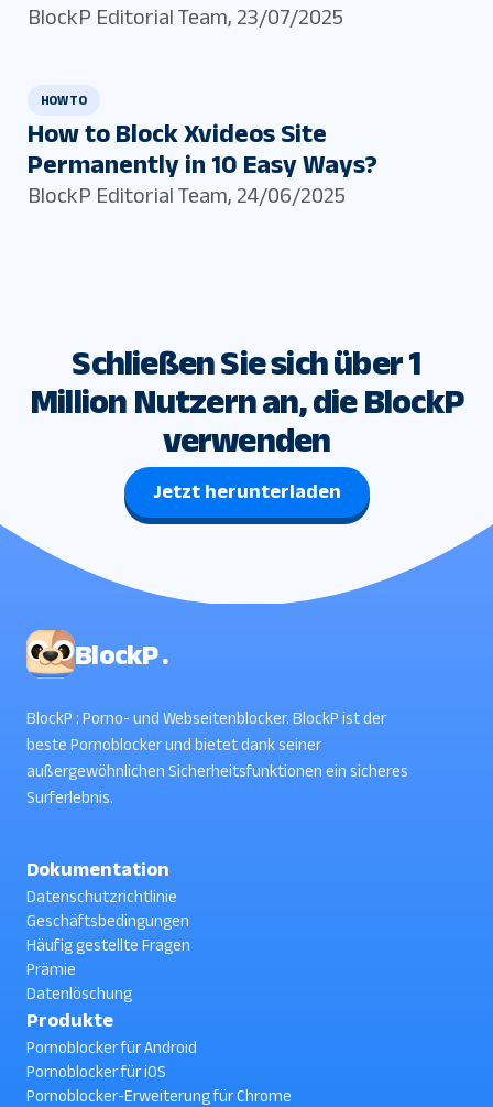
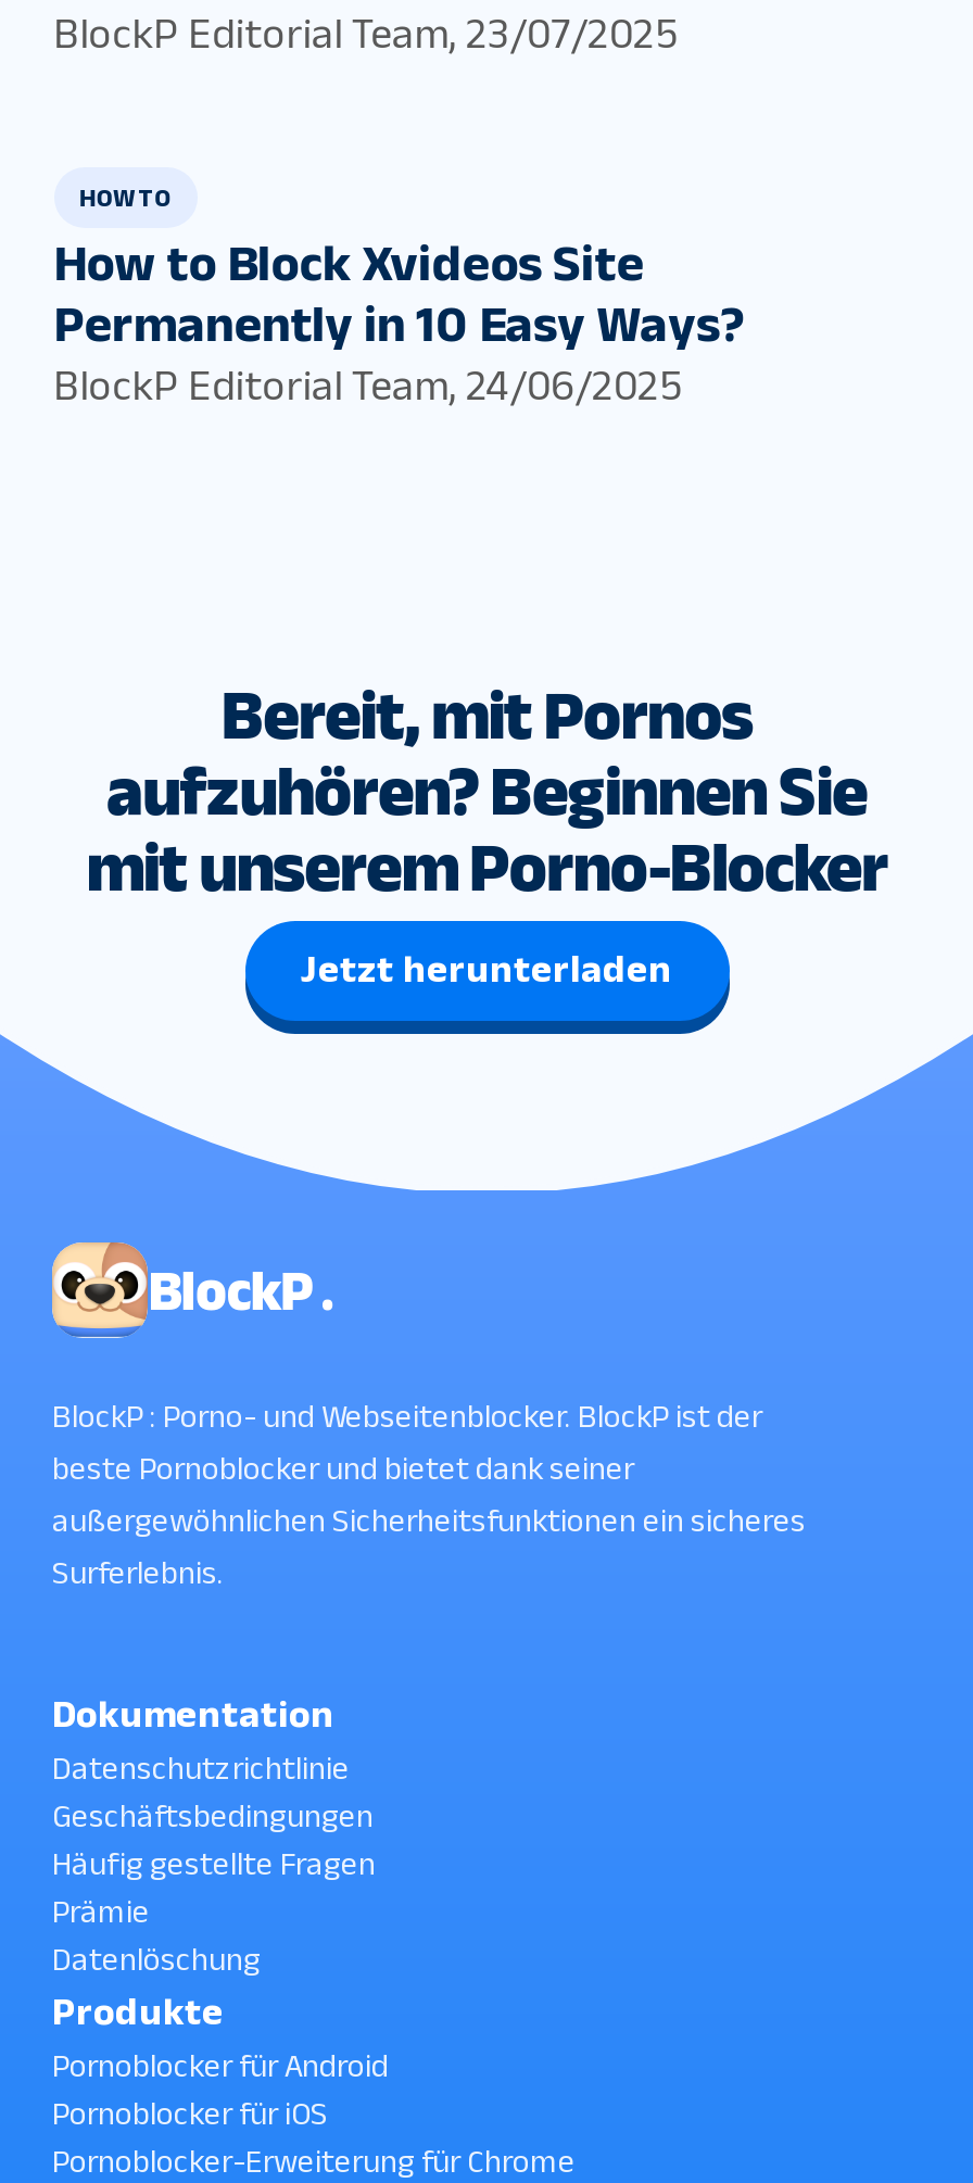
[30,342,463,458] Schließen Sie sich über 1 | Million Nutzern an, die BlockP | verwenden -> [86,674,887,903] Bereit, mit Pornos | aufzuhören? Beginnen Sie | mit unserem Porno-Blocker

